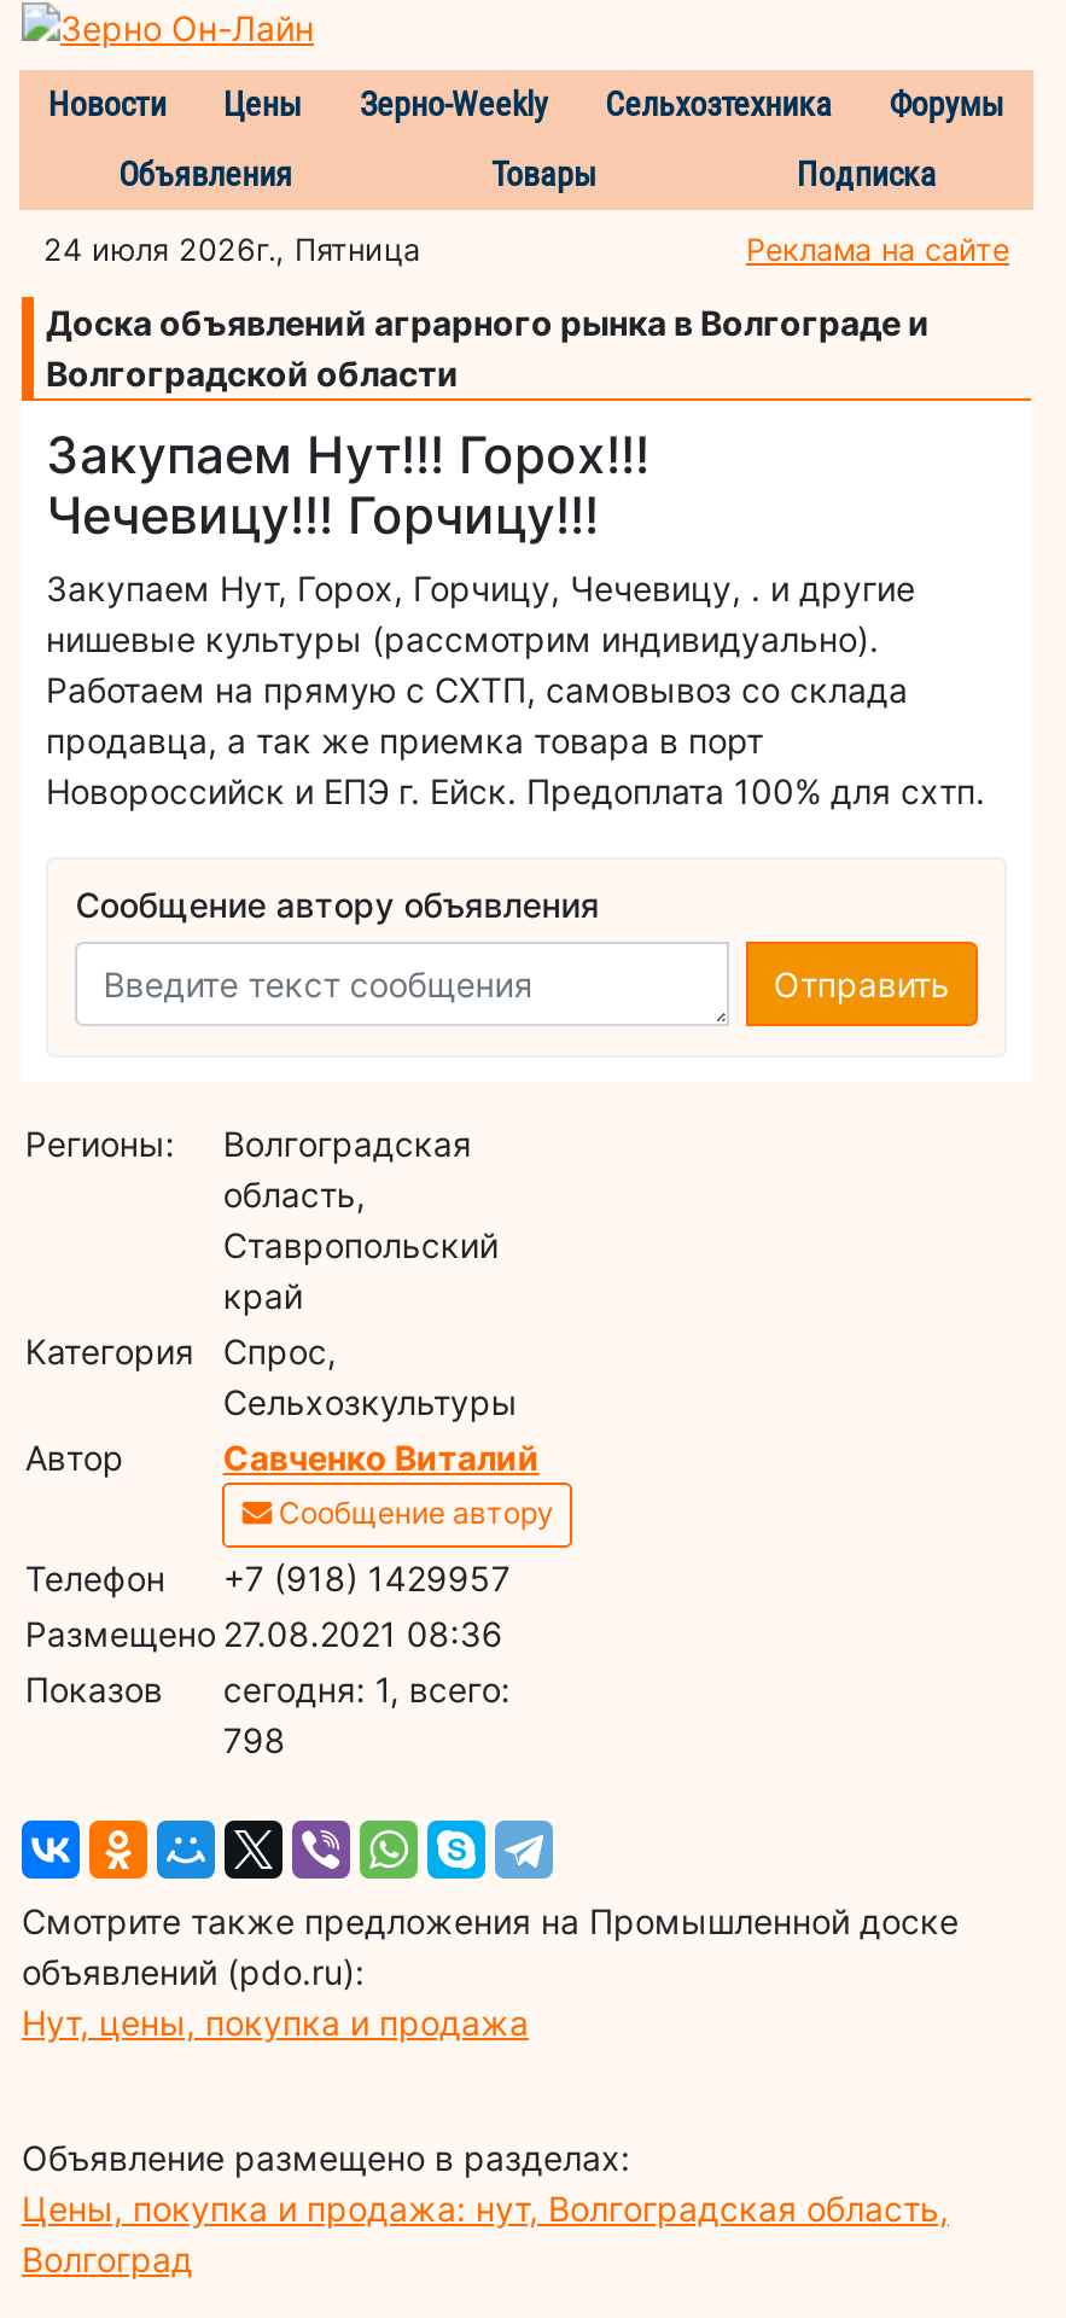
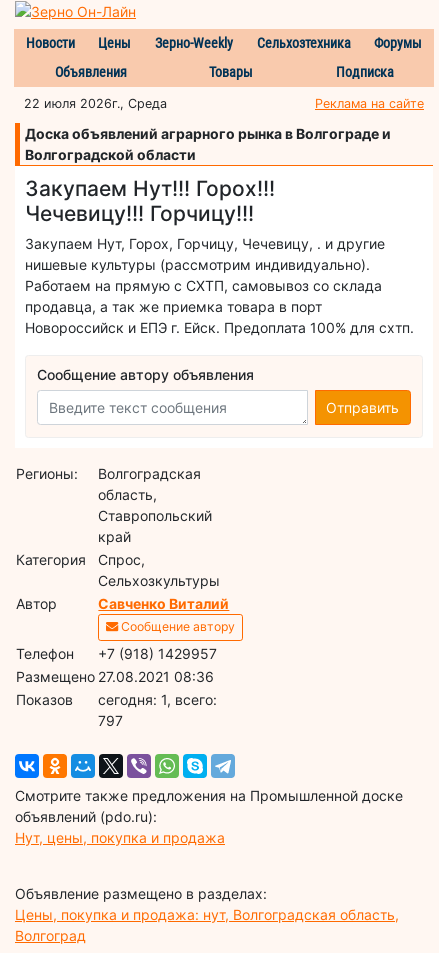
[43,231,420,267] 24 июля 2026г., Пятница -> [24,96,167,111] 22 июля 2026г., Среда
[223,1718,286,1759] 798 -> [98,712,123,729] 797

